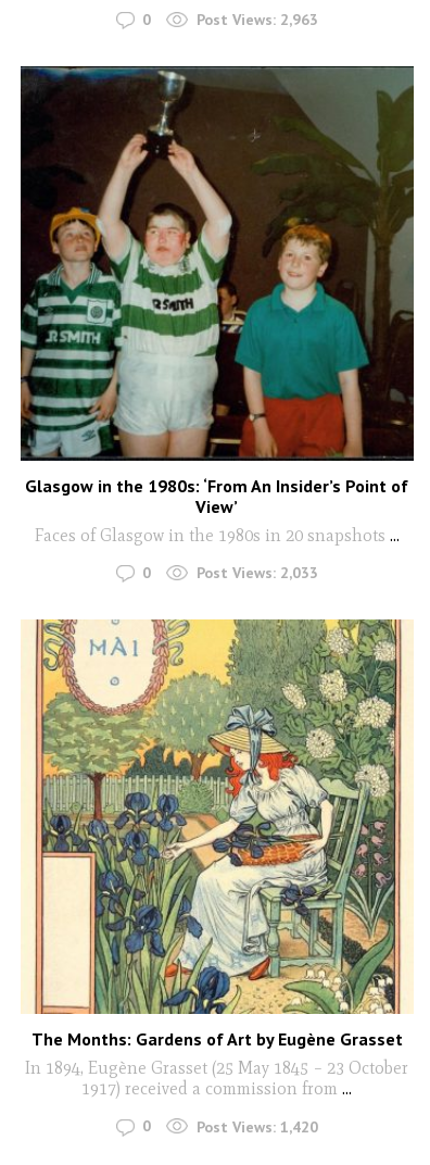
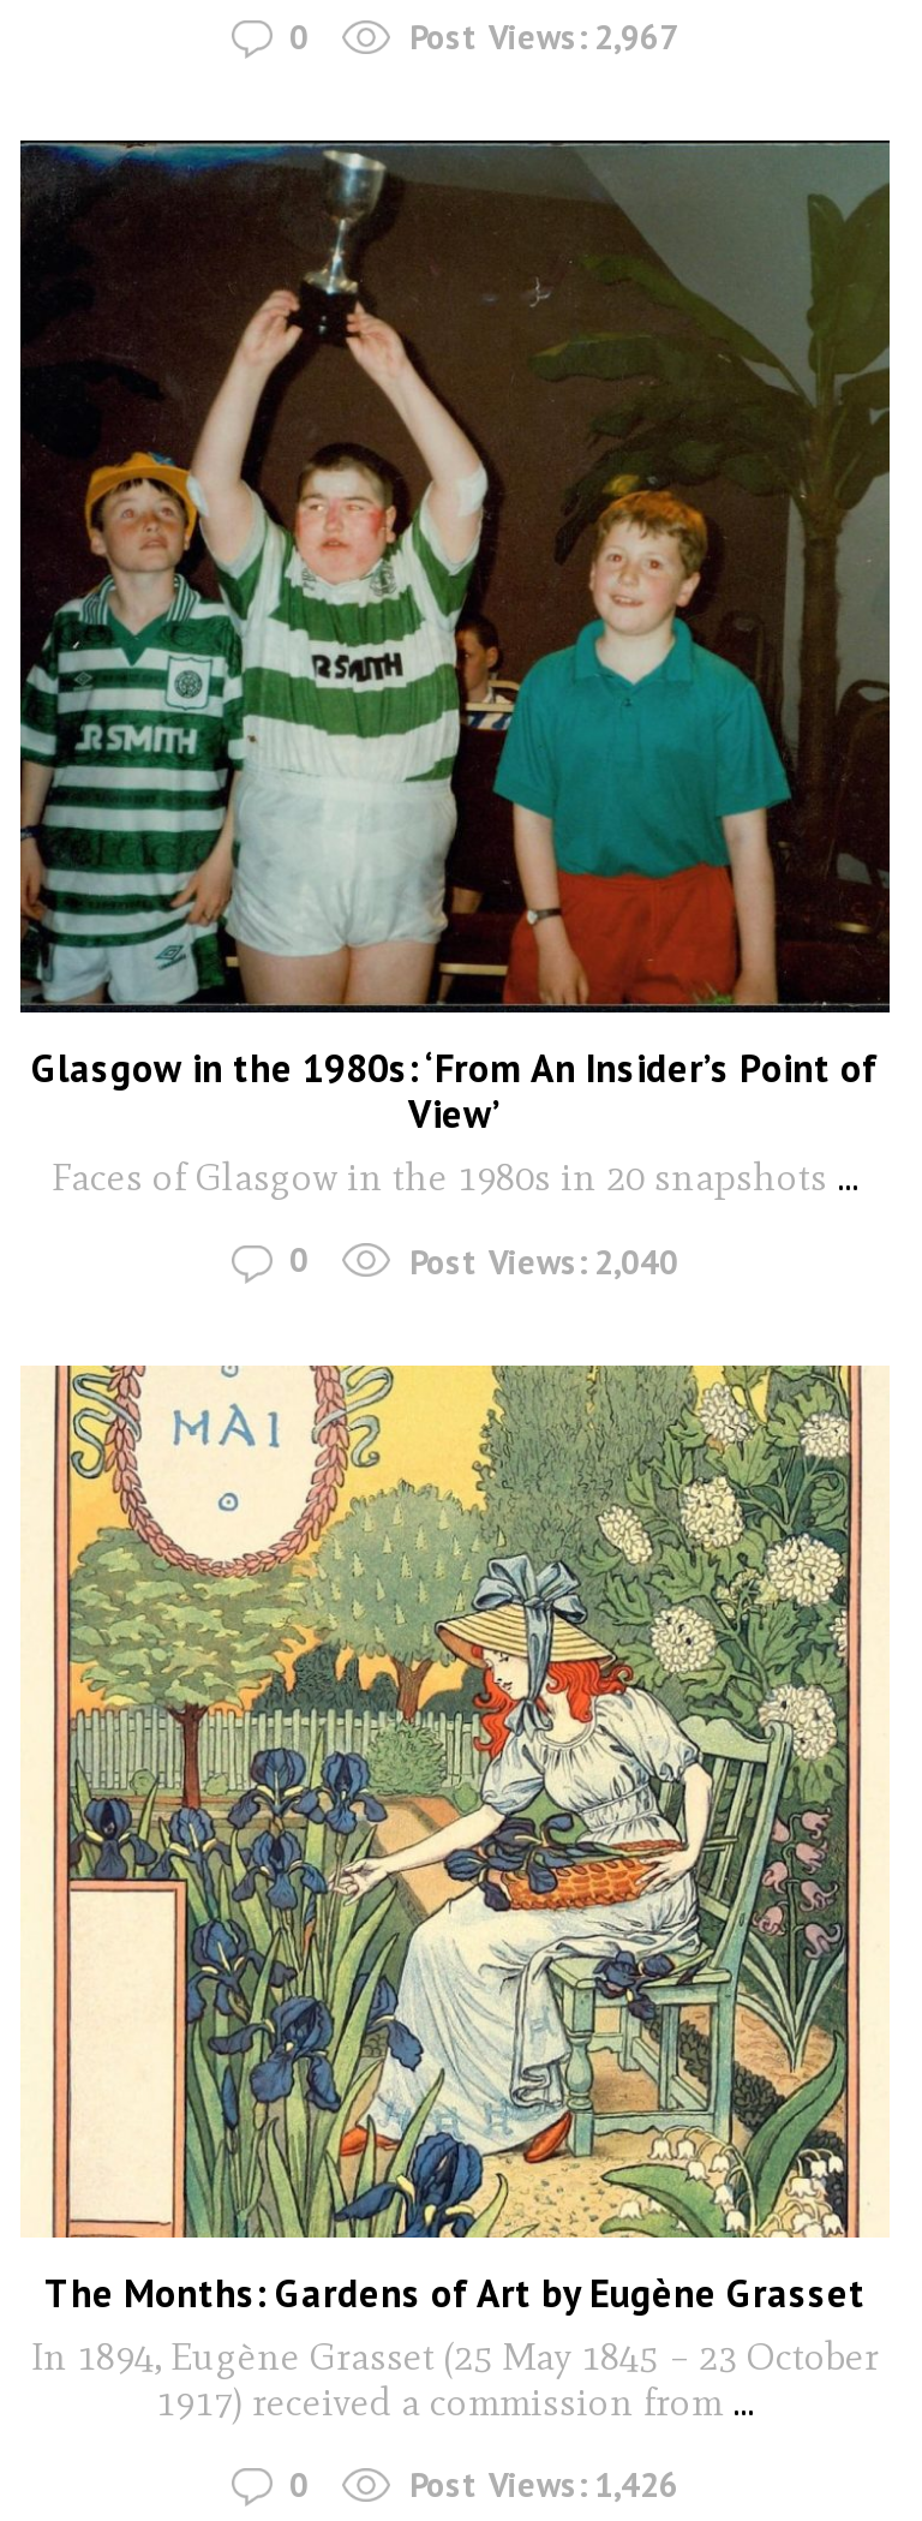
[197,10,318,29] Post Views: 2,963 -> [409,17,678,60] Post Views: 2,967
[197,563,318,583] Post Views: 2,033 -> [409,1240,678,1284] Post Views: 2,040
[197,1117,318,1137] Post Views: 1,420 -> [409,2464,678,2507] Post Views: 1,426

